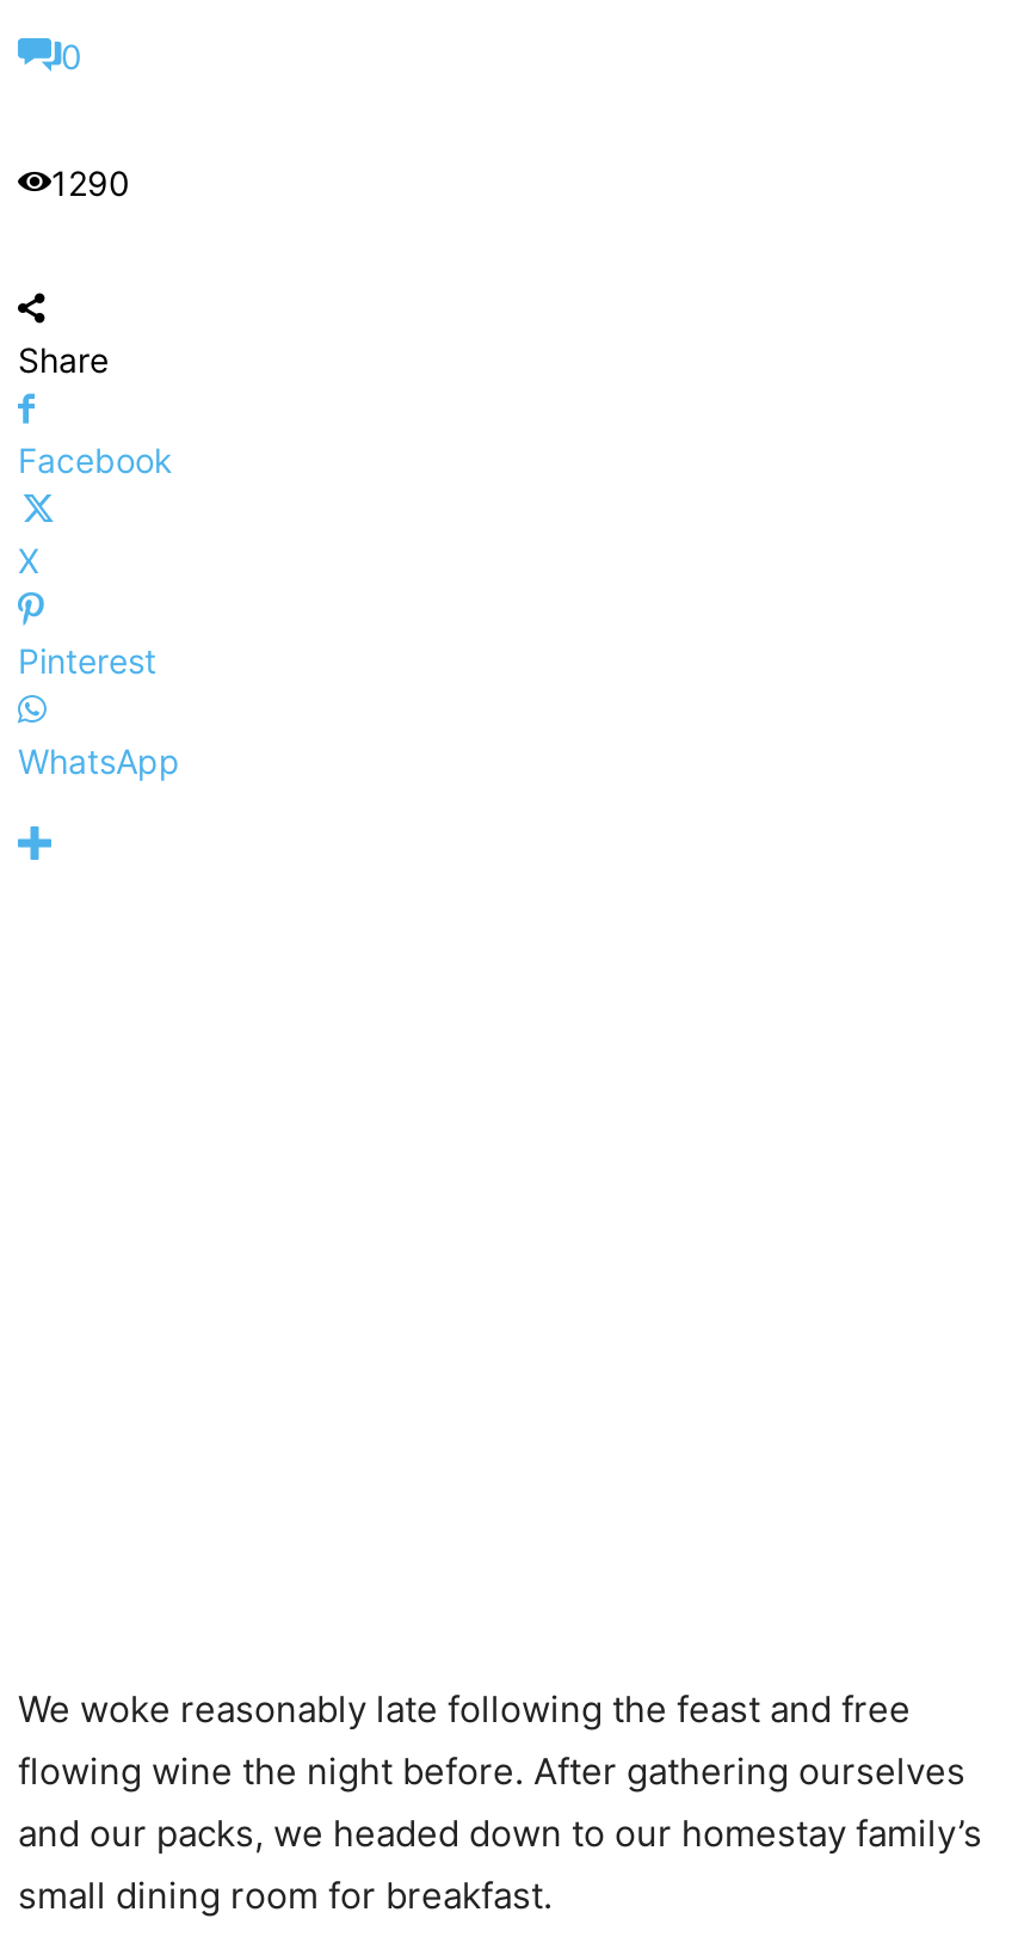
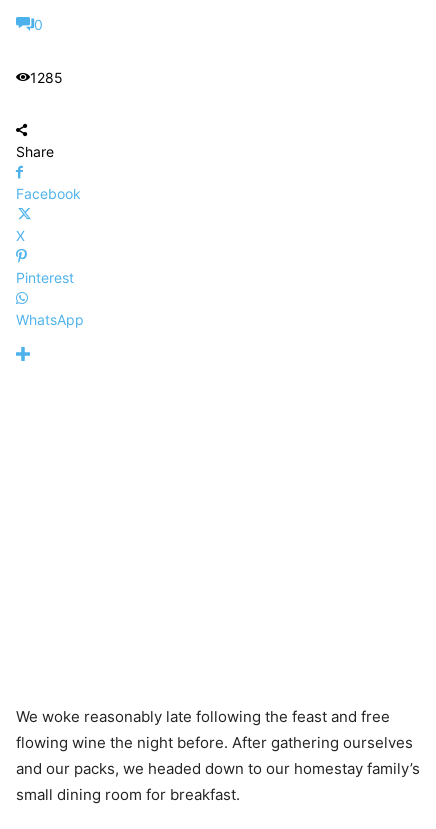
[51,161,130,202] 1290 -> [30,69,63,86] 1285

